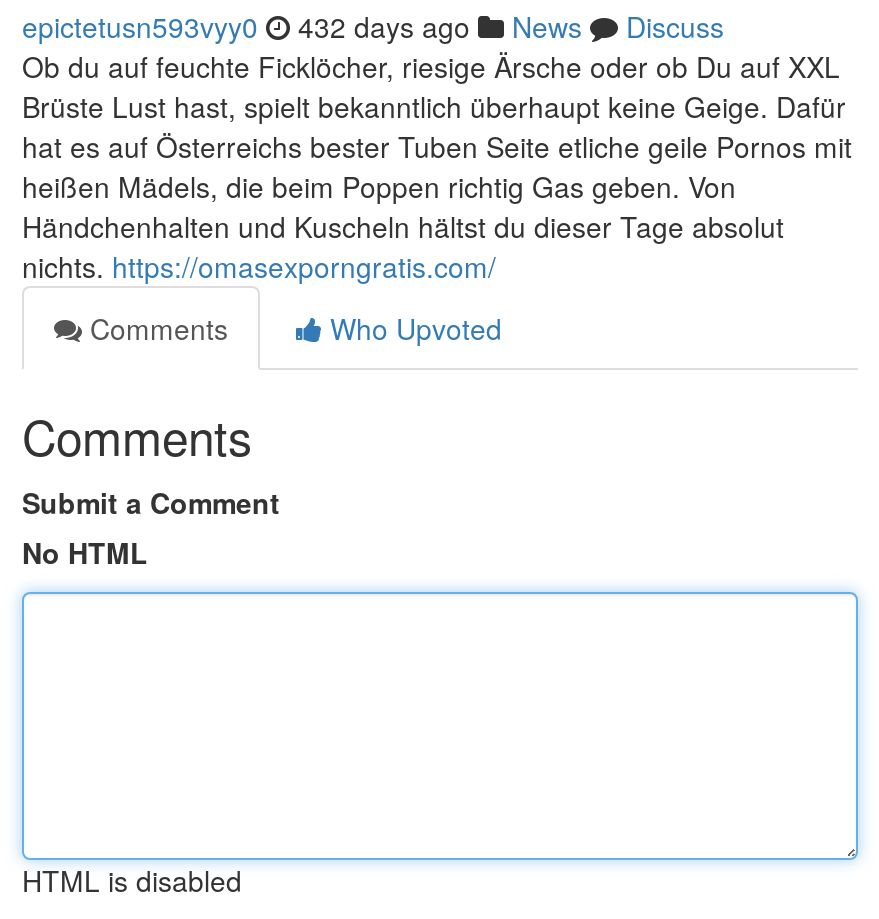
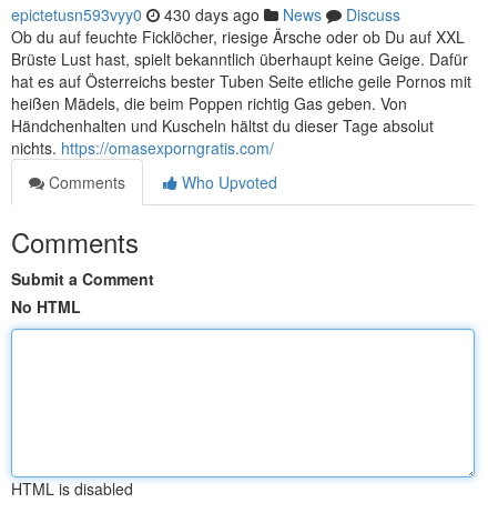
[22,6,724,46] epictetusn593vyy0 432 days ago News Discuss -> [11,3,400,26] epictetusn593vyy0 430 days ago News Discuss

